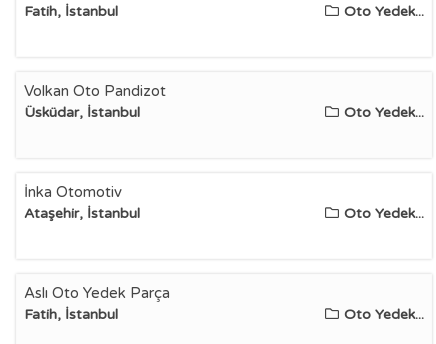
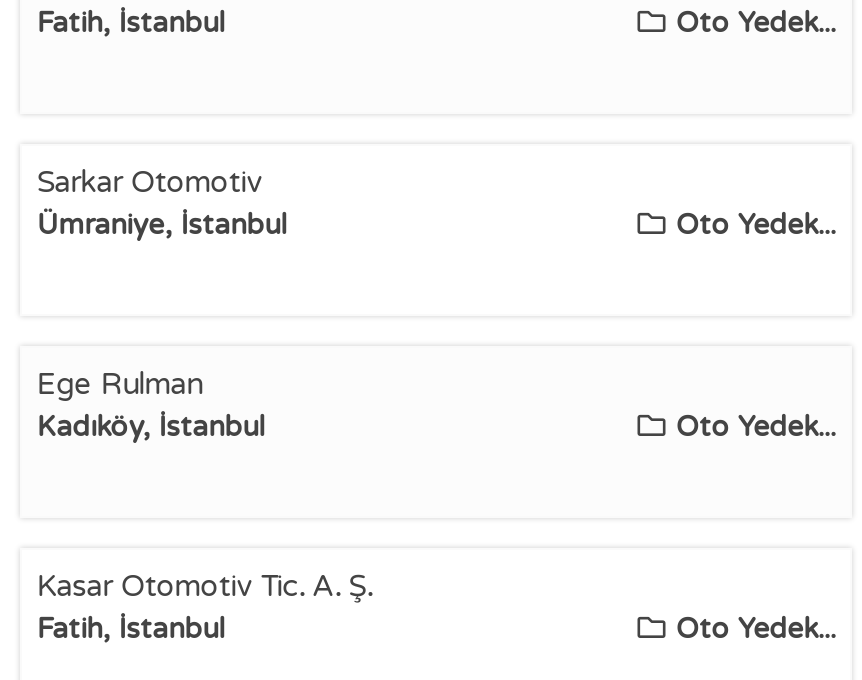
[24,82,166,121] Volkan Oto Pandizot | Üsküdar, İstanbul -> [36,164,286,242] Sarkar Otomotiv | Ümraniye, İstanbul
[24,183,140,222] İnka Otomotiv | Ataşehir, İstanbul -> [36,366,264,444] Ege Rulman | Kadıköy, İstanbul
[24,284,170,302] Aslı Oto Yedek Parça -> [36,568,372,604] Kasar Otomotiv Tic. A. Ş.

